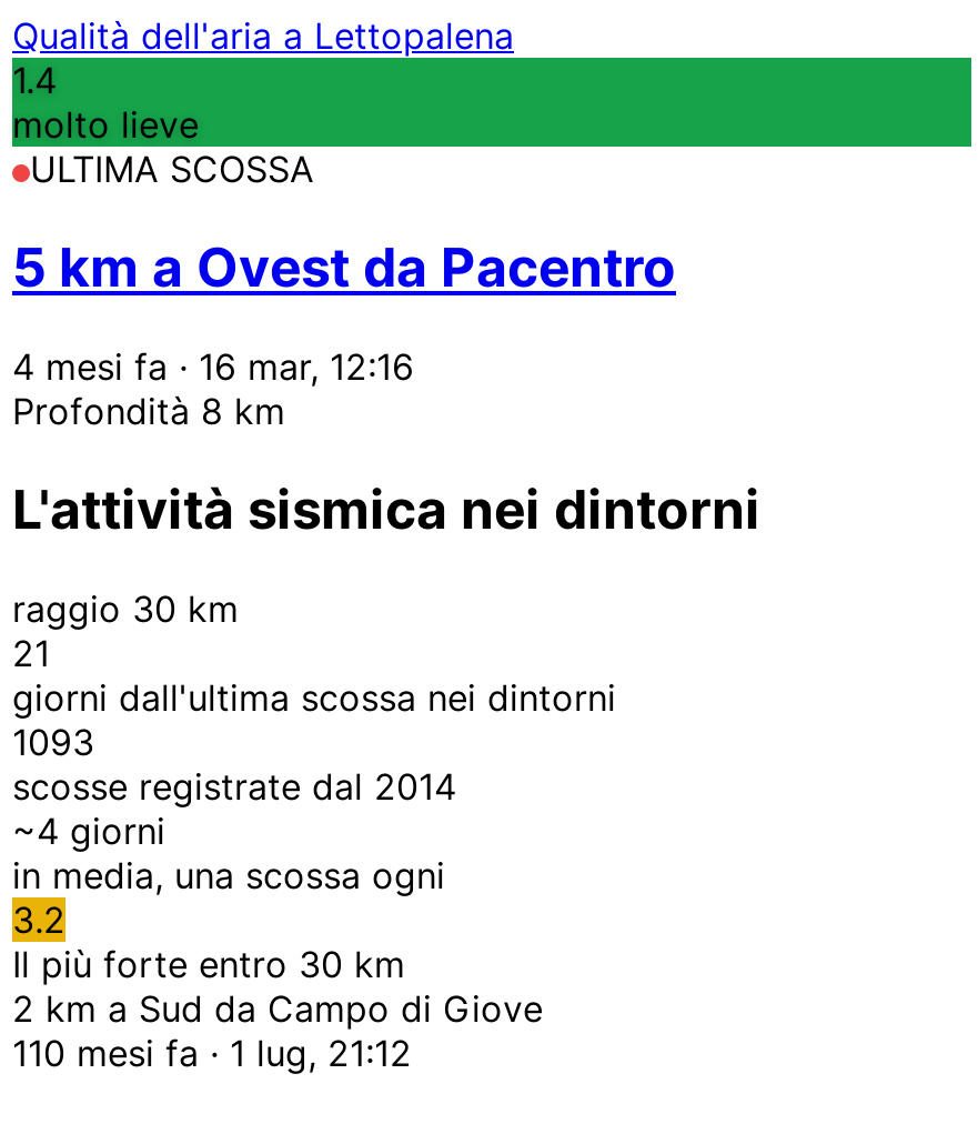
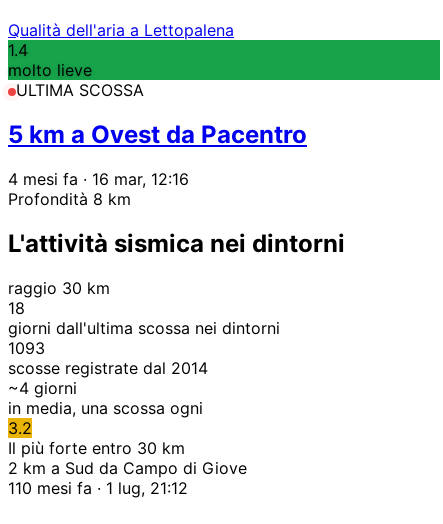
[12,630,50,674] 21 -> [8,297,25,317] 18

